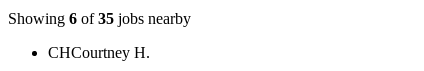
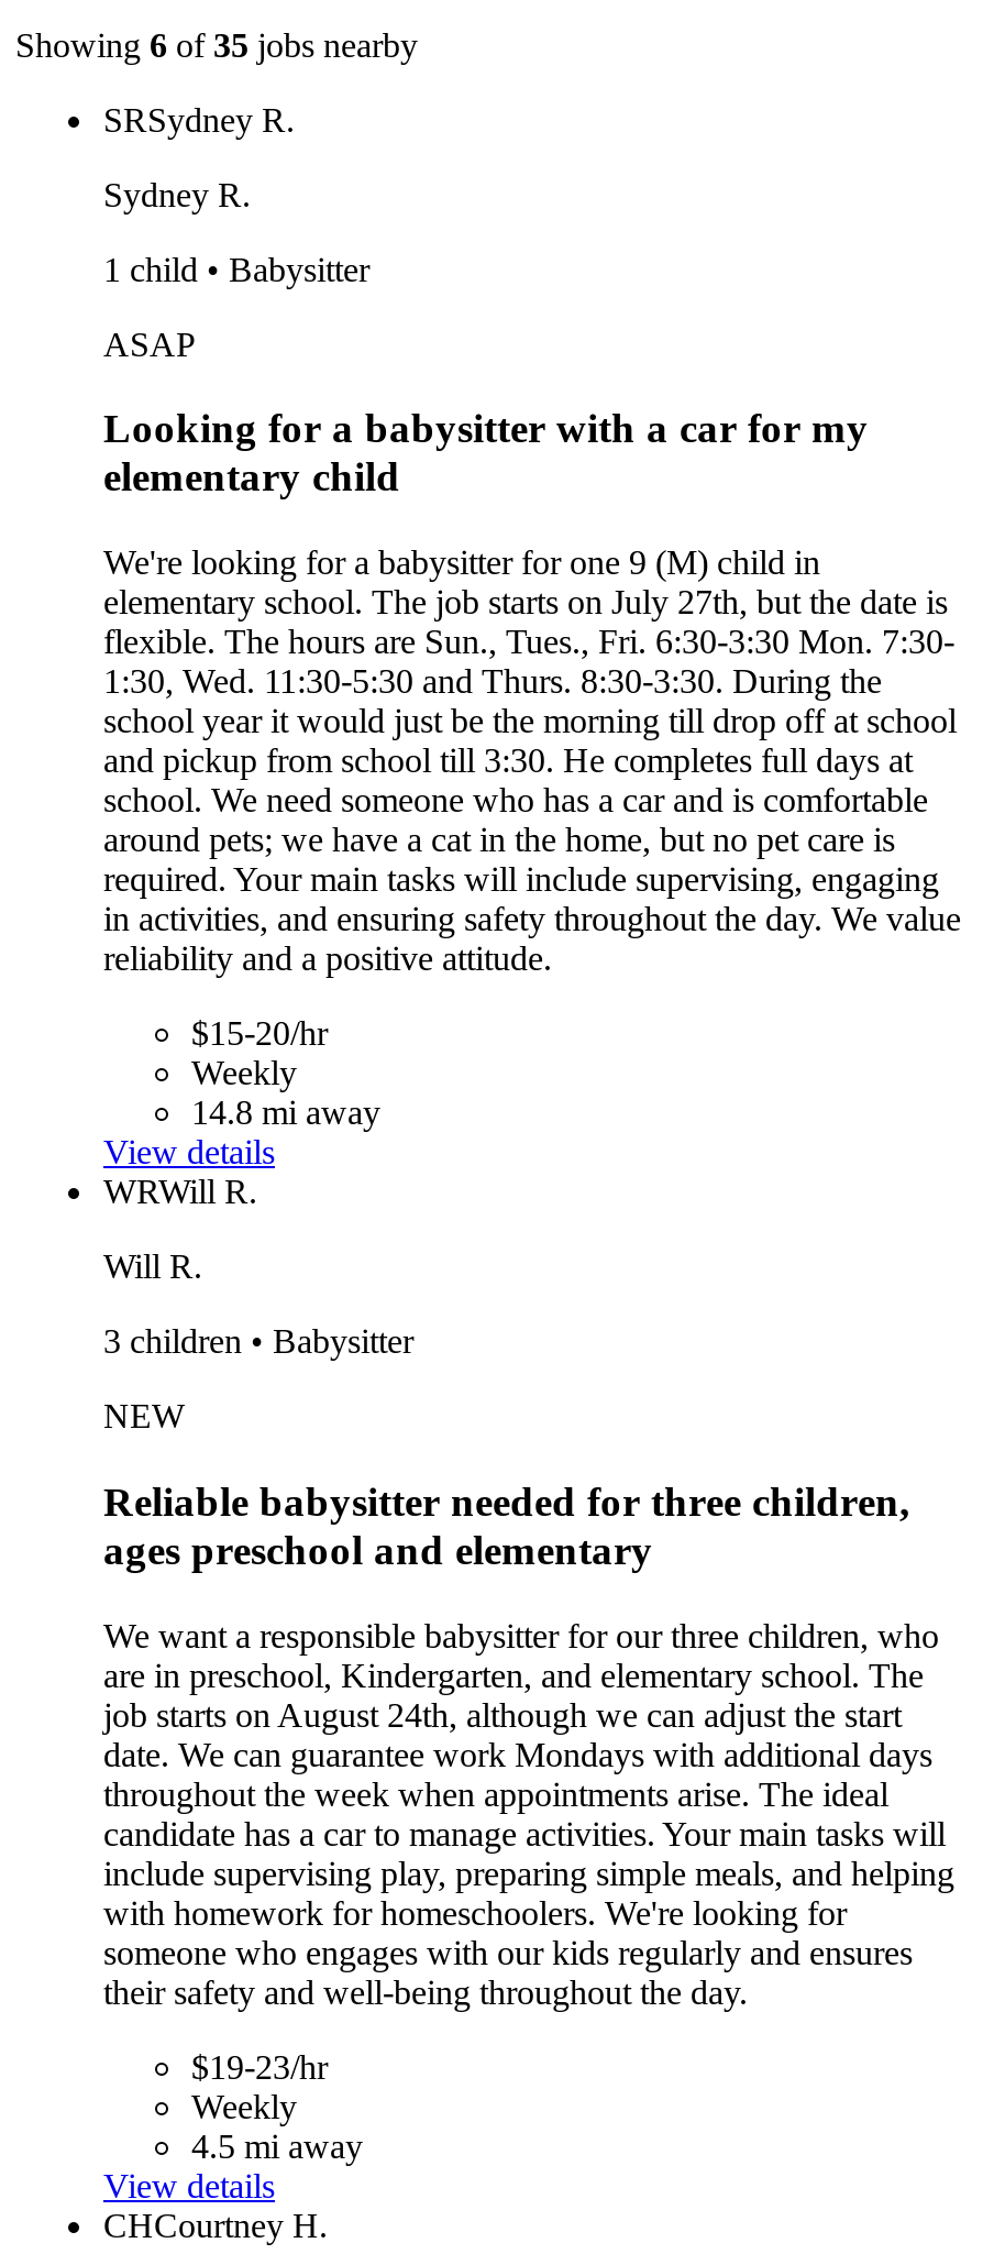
none -> [103,100,961,2203] SR Sydney R. | Sydney R. | 1 child • Babysitter | ASAP | Looking for a babysitter with a car for my | elementary child | We're looking for a babysitter for one 9 (M) child in | elementary school. The job starts on July 27th, but the date is | flexible. The hours are Sun., Tues., Fri. 6:30-3:30 Mon. 7:30- | 1:30, Wed. 11:30-5:30 and Thurs. 8:30-3:30. During the | school year it would just be the morning till drop off at school | and pickup from school till 3:30. He completes full days at | school. We need someone who has a car and is comfortable | around pets; we have a cat in the home, but no pet care is | required. Your main tasks will include supervising, engaging | in activities, and ensuring safety throughout the day. We value | reliability and a positive attitude. | $15-20/hr | Weekly | 14.8 mi away | View details | WRWill R. | Will R. | 3 children • Babysitter | NEW | Reliable babysitter needed for three children, | ages preschool and elementary | We want a responsible babysitter for our three children, who | are in preschool, Kindergarten, and elementary school. The | job starts on August 24th, although we can adjust the start | date. We can guarantee work Mondays with additional days | throughout the week when appointments arise. The ideal | candidate has a car to manage activities. Your main tasks will | include supervising play, preparing simple meals, and helping | with homework for homeschoolers. We're looking for | someone who engages with our kids regularly and ensures | their safety and well-being throughout the day. | $19-23/hr | Weekly | 4.5 mi away | View details

